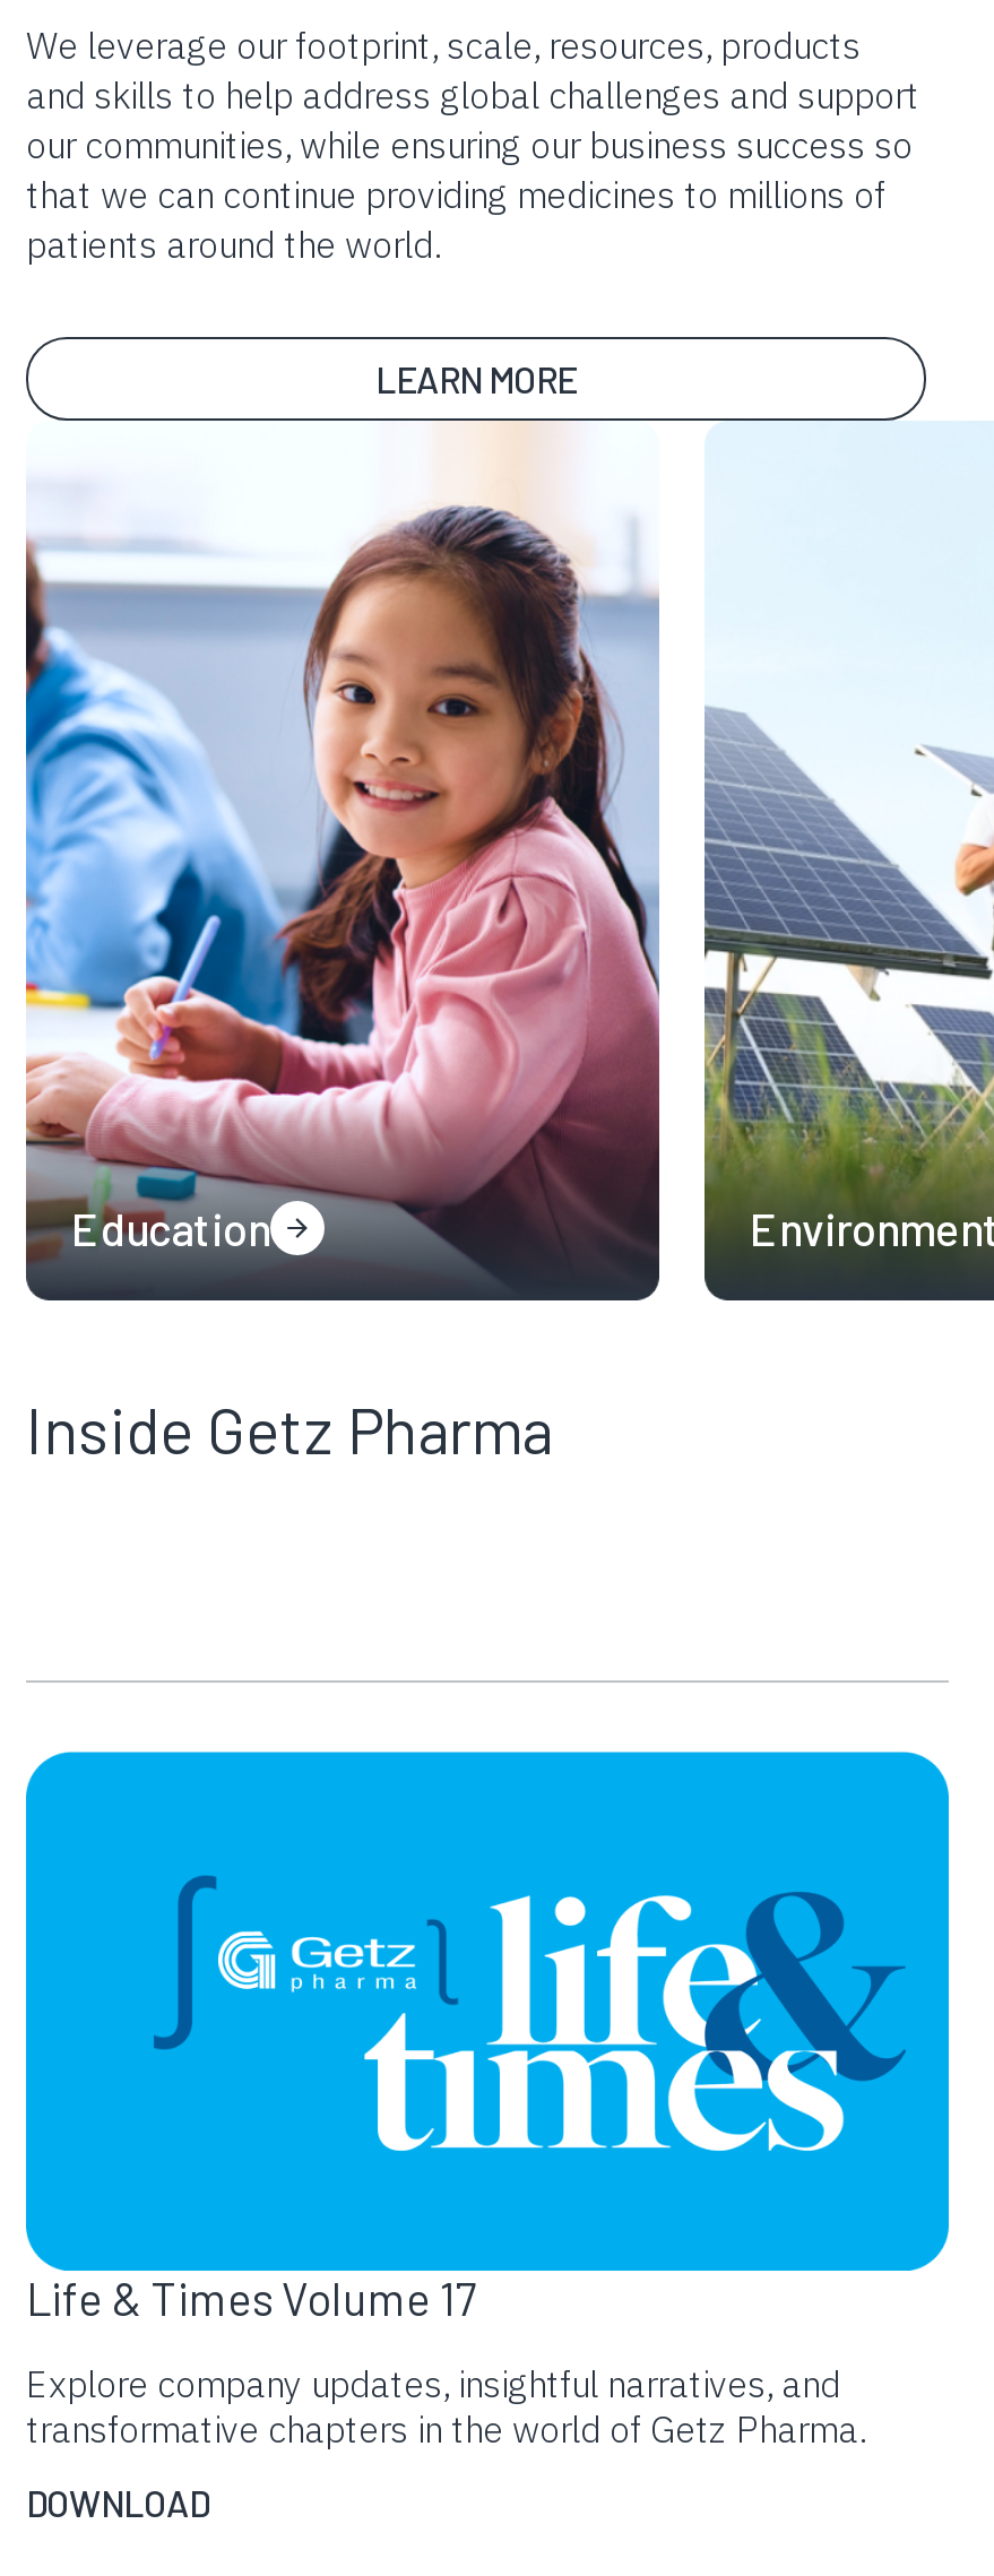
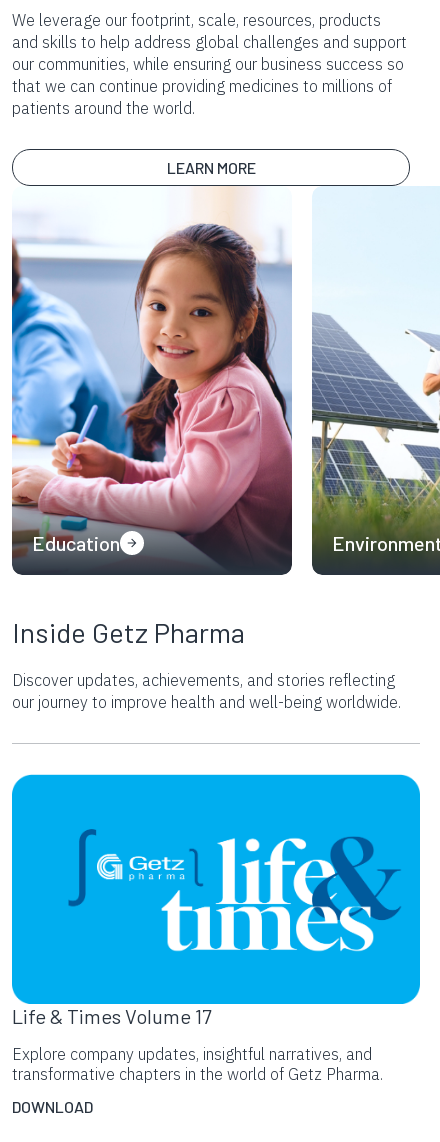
none -> [12,670,401,712] Discover updates, achievements, and stories reflecting | our journey to improve health and well-being worldwide.

